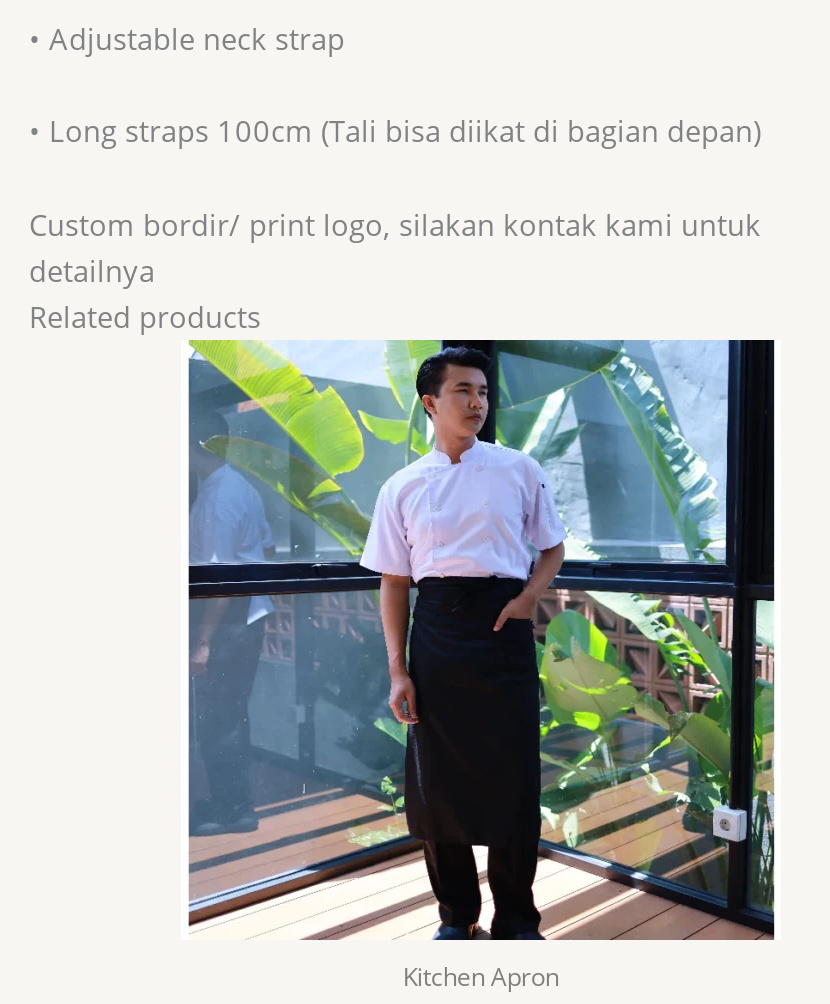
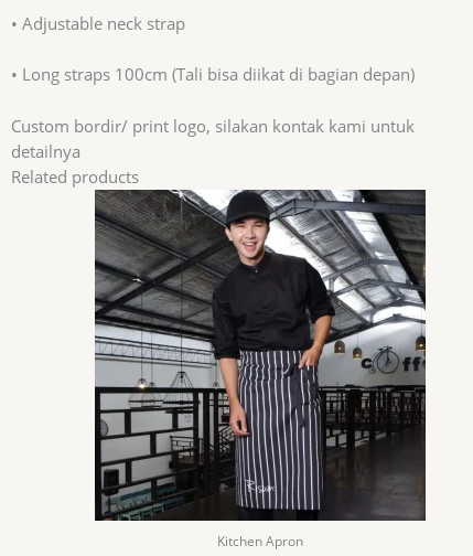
[181,338,781,942] [image] -> [94,189,427,522] [image]

